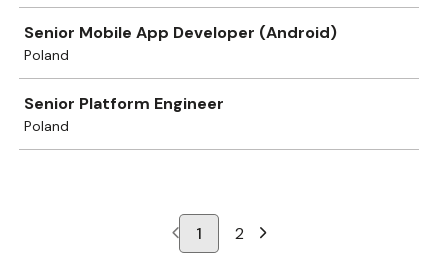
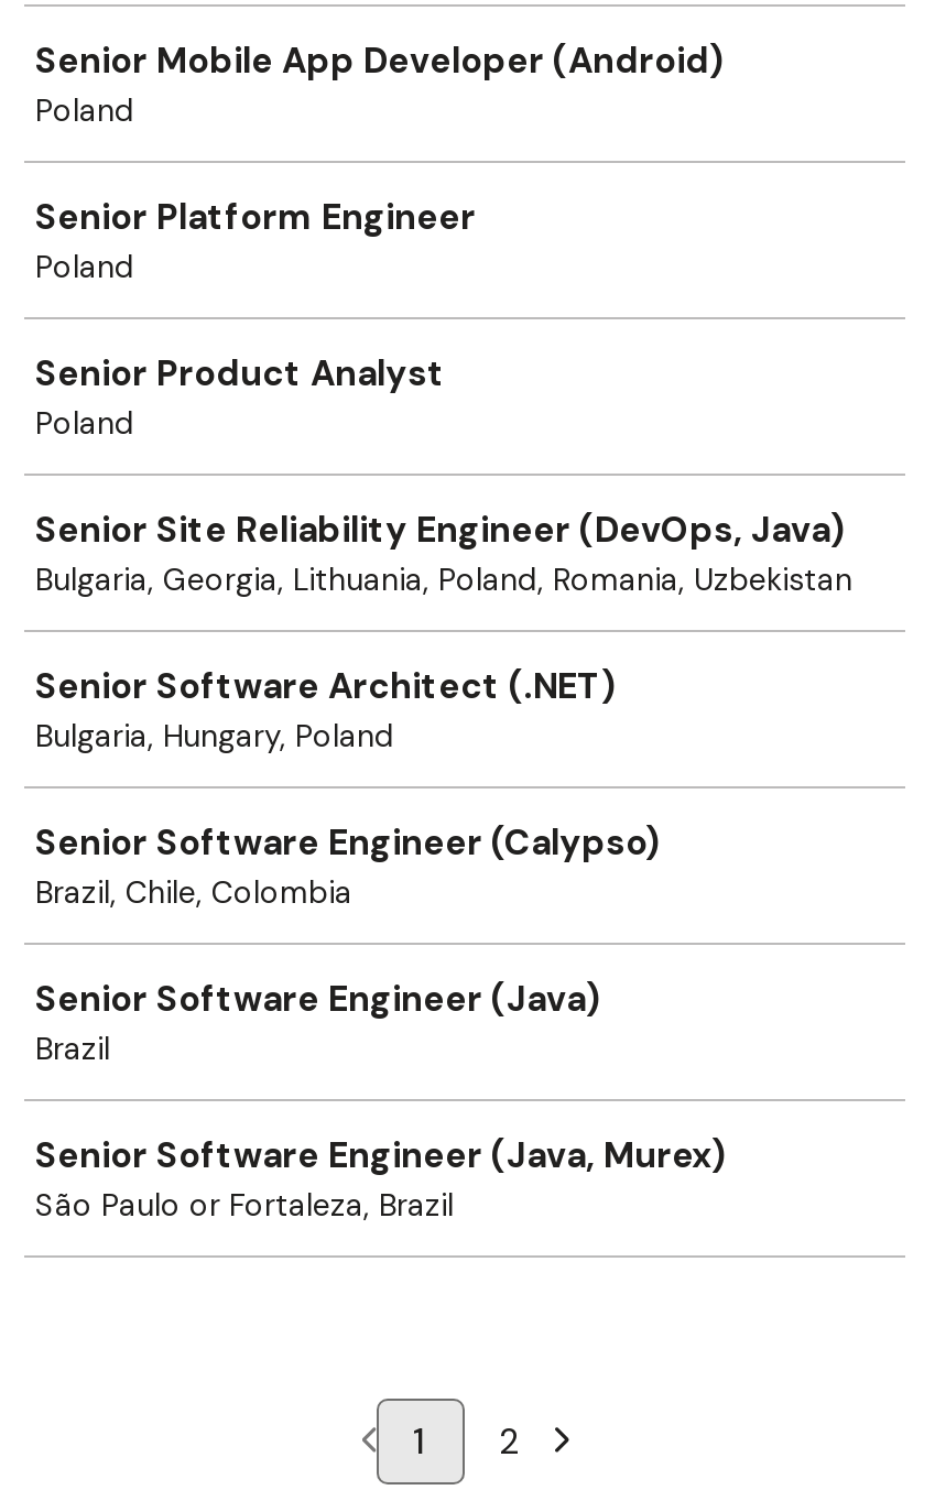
none -> [35,350,852,1225] Senior Product Analyst | Poland | Senior Site Reliability Engineer (DevOps, Java) | Bulgaria, Georgia, Lithuania, Poland, Romania, Uzbekistan | Senior Software Architect (.NET) | Bulgaria, Hungary, Poland | Senior Software Engineer (Calypso) | Brazil, Chile, Colombia | Senior Software Engineer (Java) | Brazil | Senior Software Engineer (Java, Murex) | São Paulo or Fortaleza, Brazil

